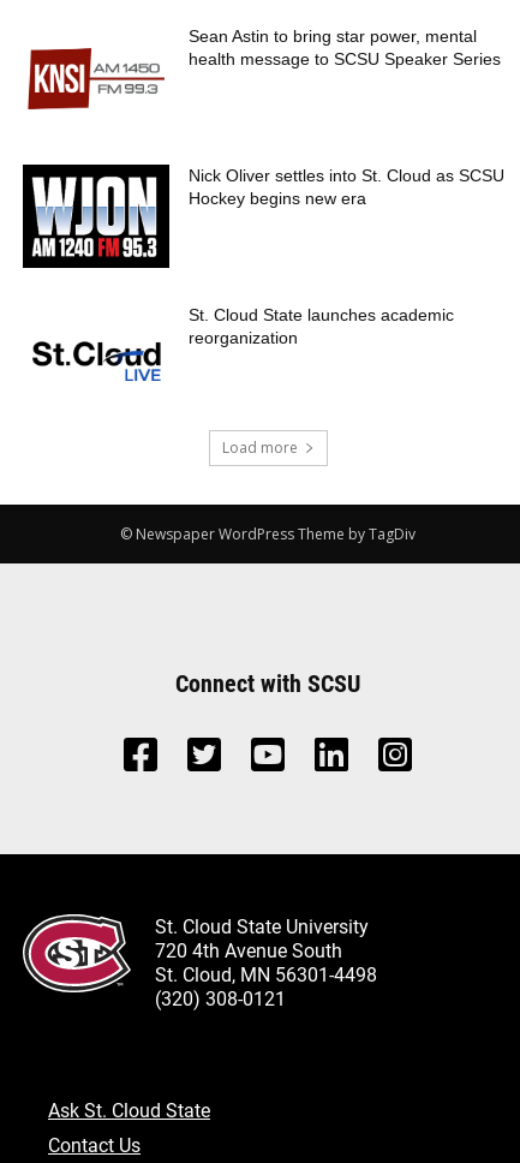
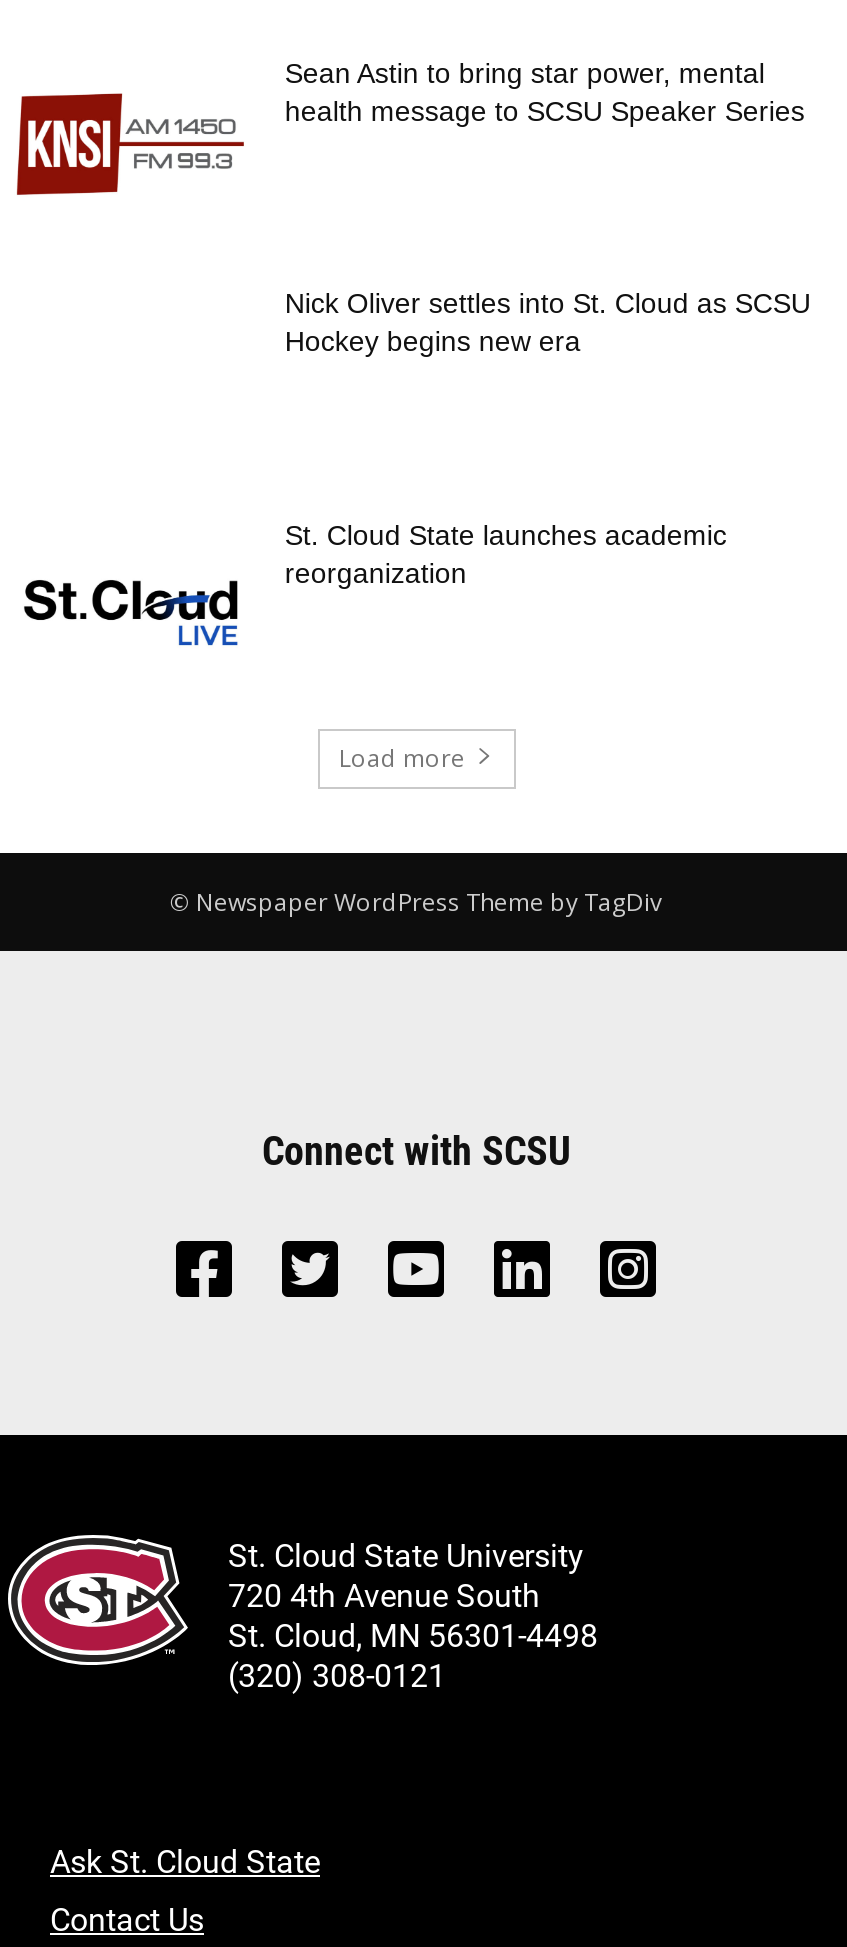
[22,163,171,269] [image] -> none

